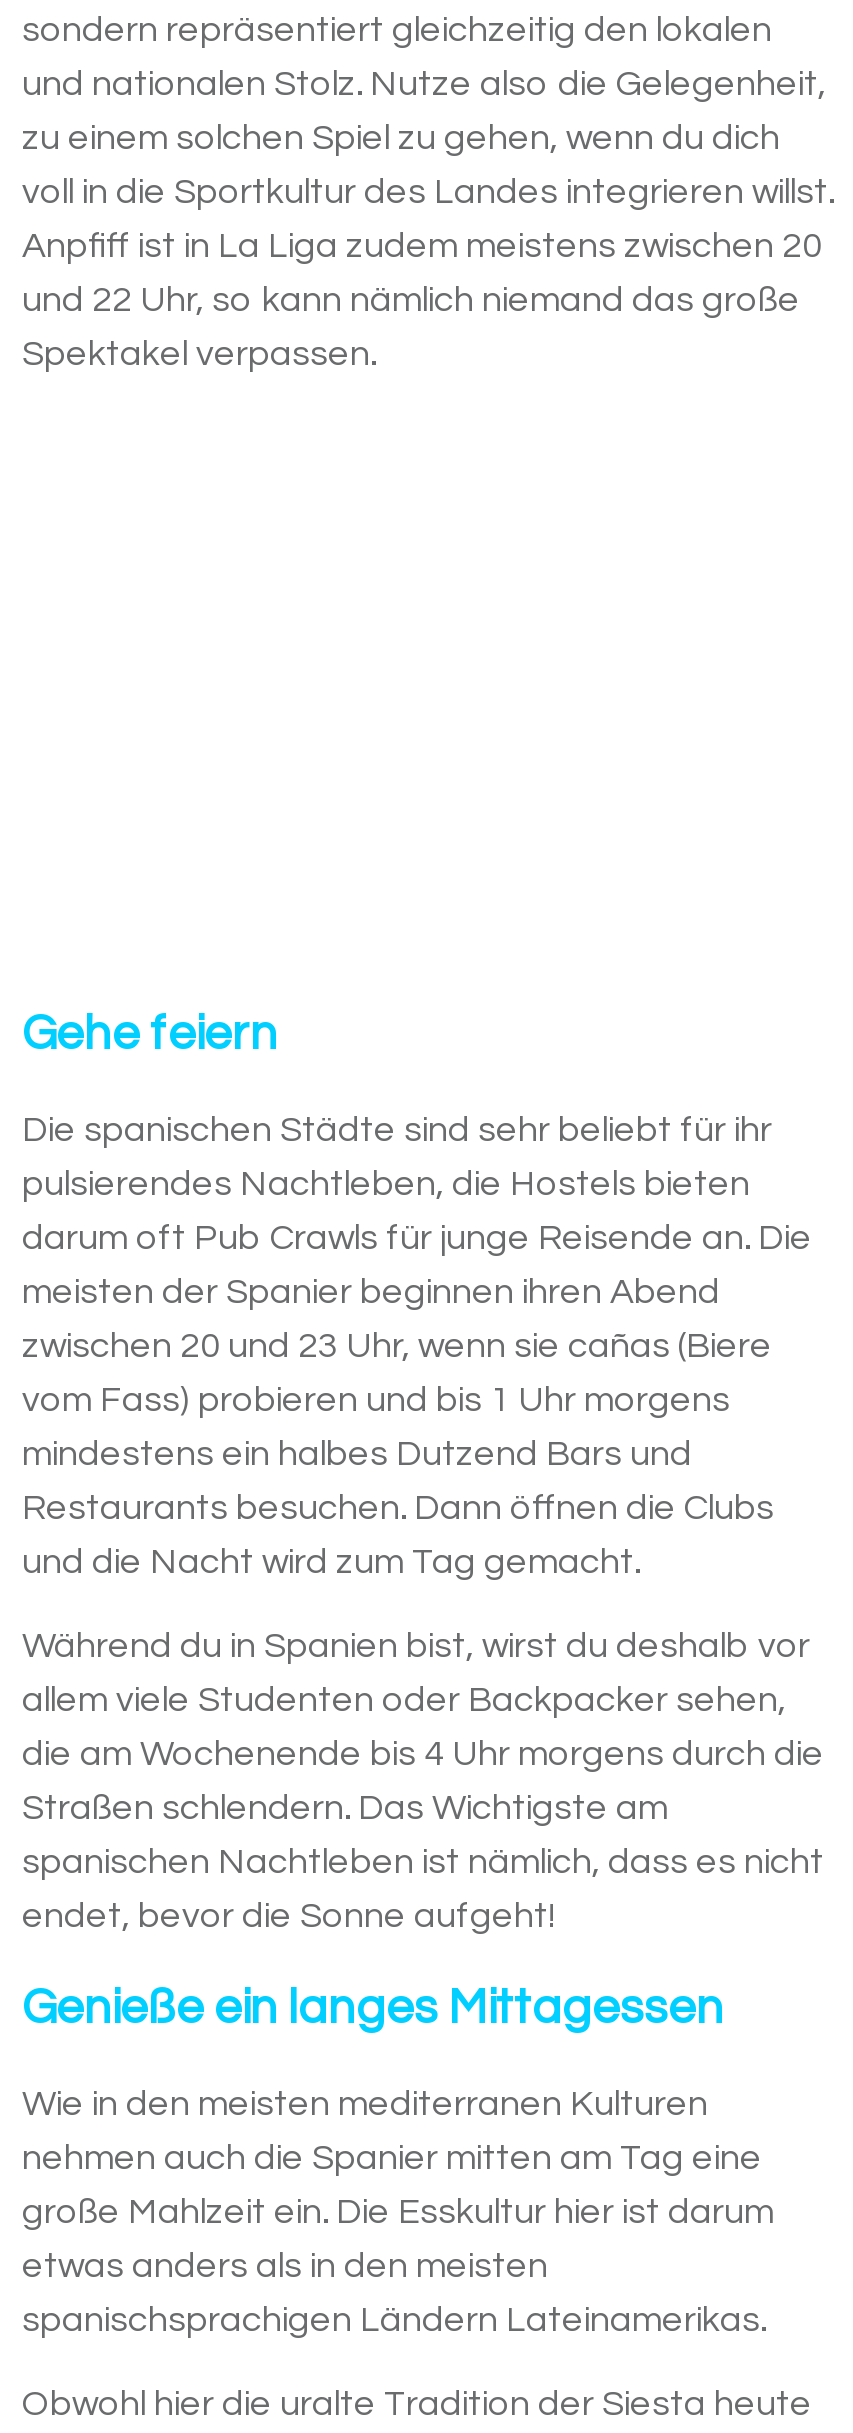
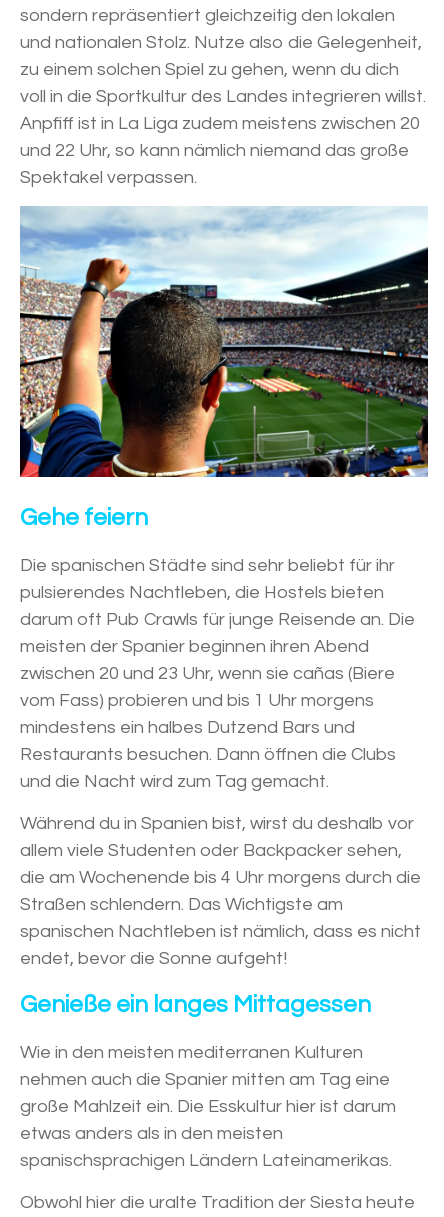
none -> [19,206,429,478] [image]

